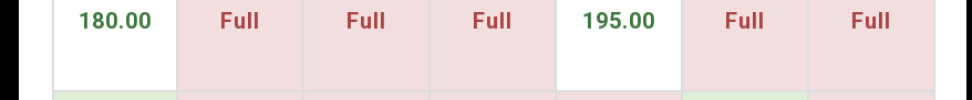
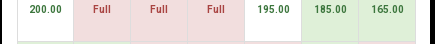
[79,9,152,33] 180.00 -> [29,4,62,15] 200.00
[725,9,765,33] Full -> [313,4,346,15] 185.00
[851,9,891,33] Full -> [370,4,403,15] 165.00

